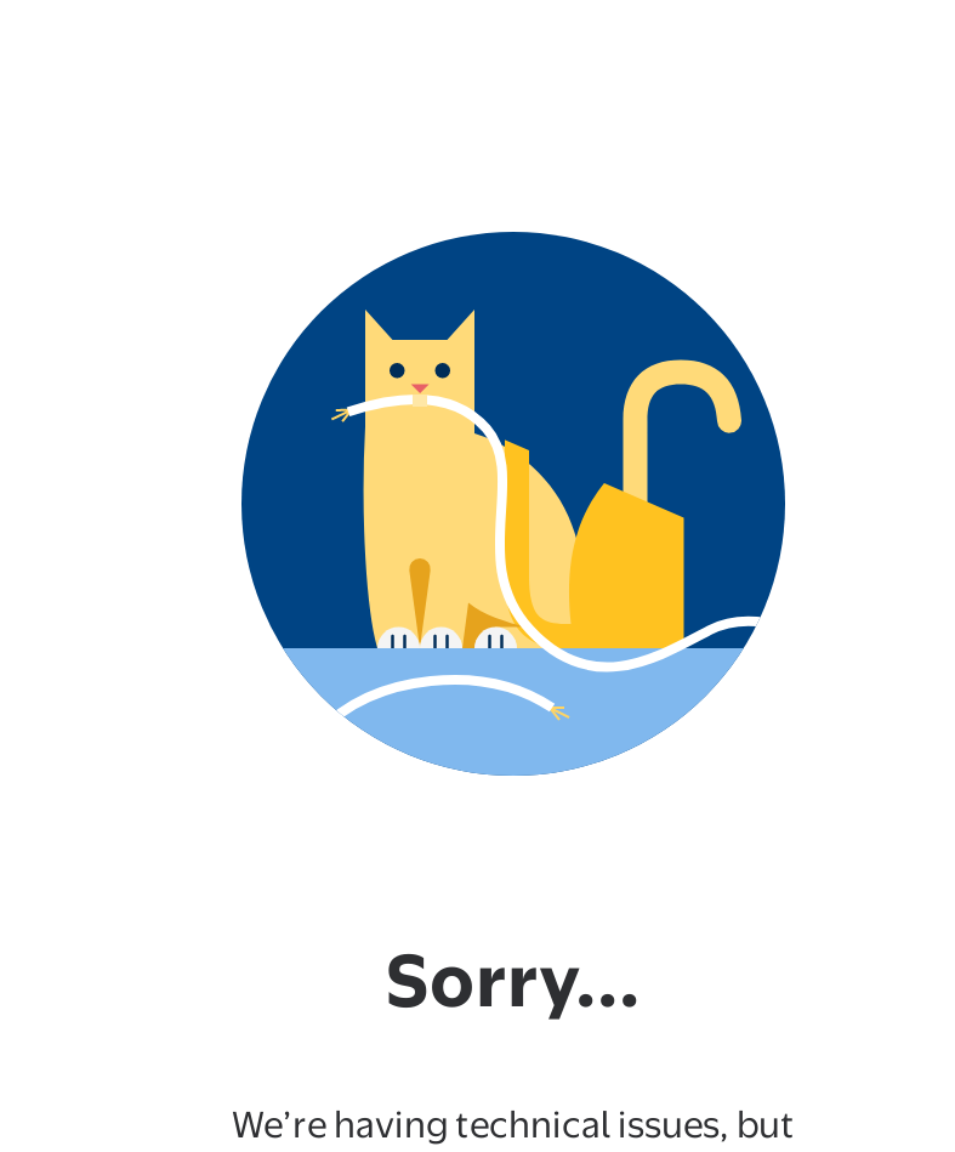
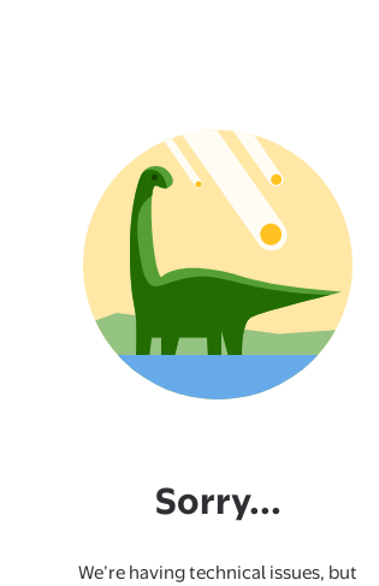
[239,229,788,722] [image] -> [83,130,353,372] [image]

